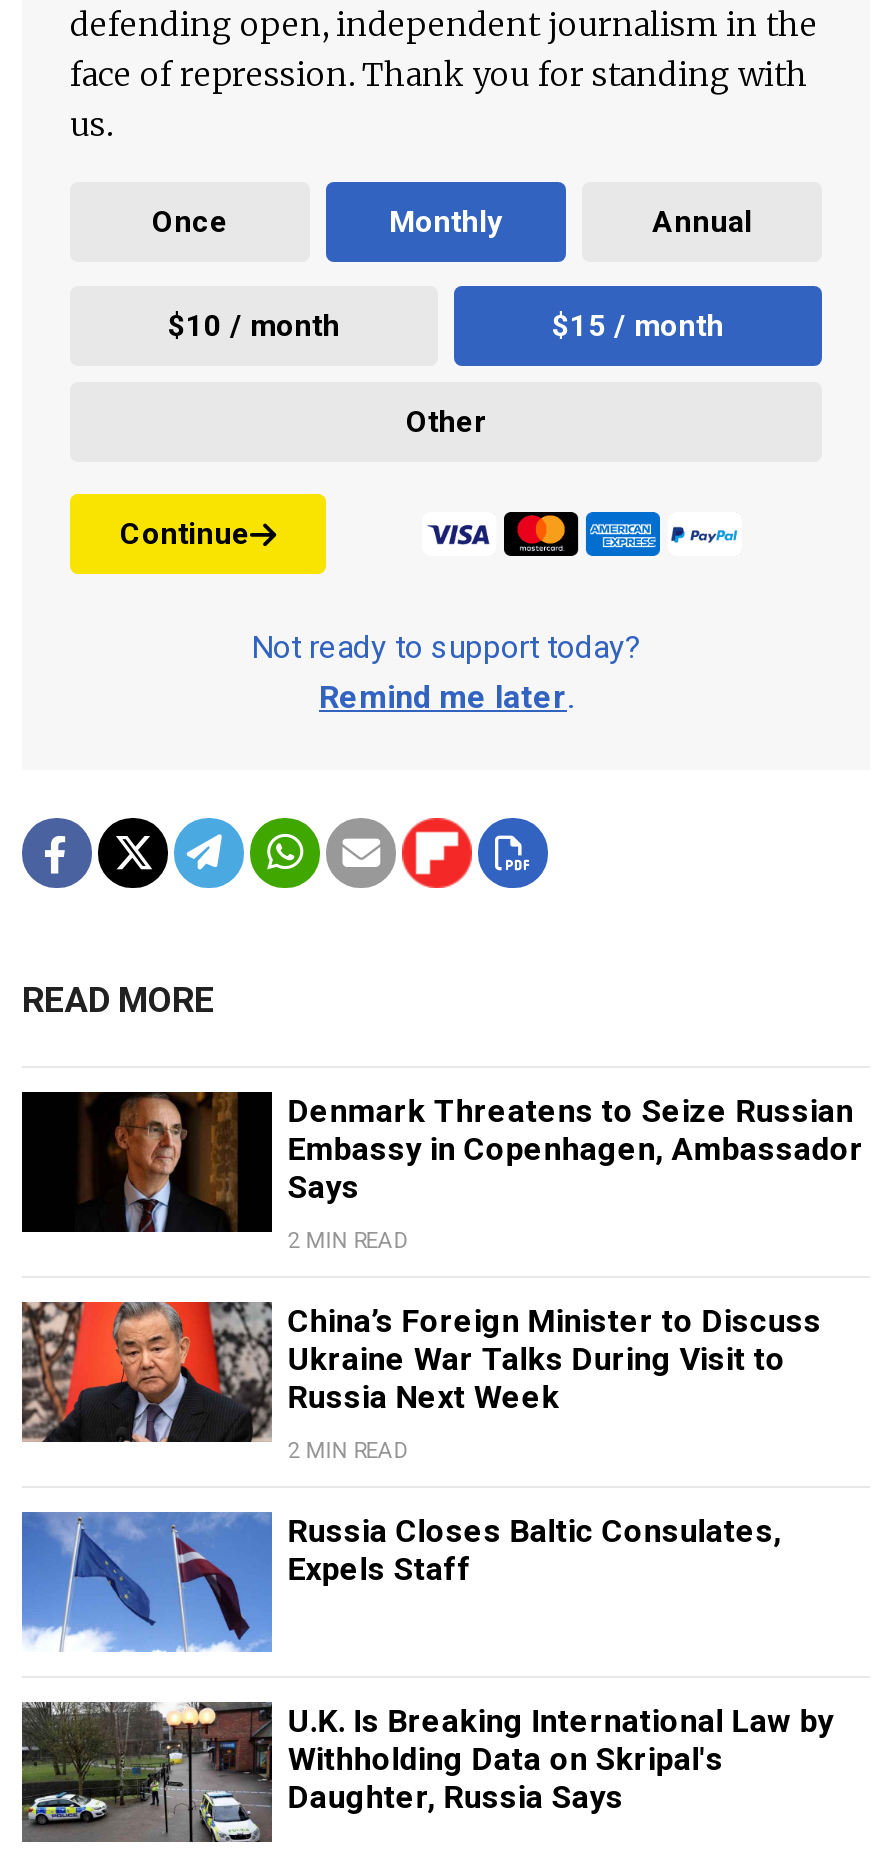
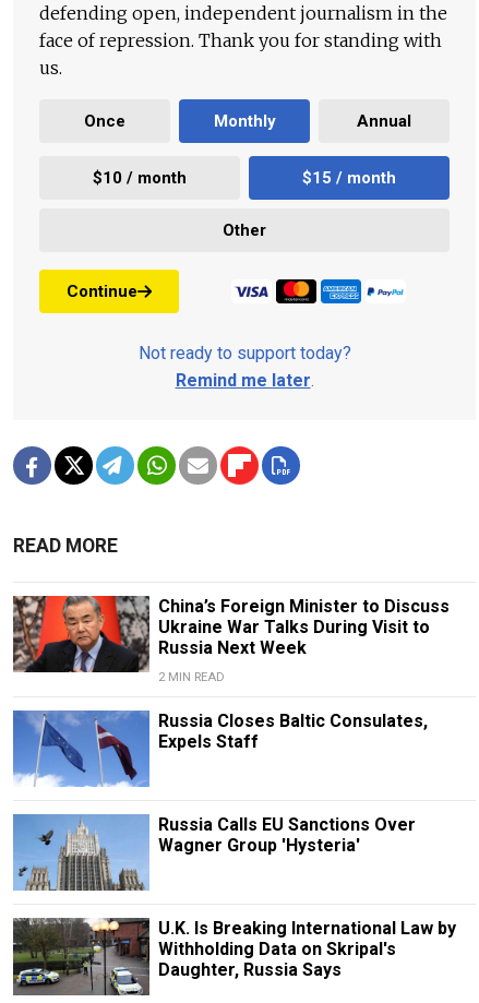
[22,1090,864,1254] [image] | Denmark Threatens to Seize Russian | Embassy in Copenhagen, Ambassador | Says | 2 MIN READ -> none
moved [18,1298,822,1588] -> [11,594,449,752]: [image] | China’s Foreign Minister to Discuss | Ukraine War Talks During Visit to | Russia Next Week | 2 MIN READ | Russia Closes Baltic Consulates, | Expels Staff
none -> [13,815,415,891] [image] | Russia Calls EU Sanctions Over | Wagner Group 'Hysteria'

